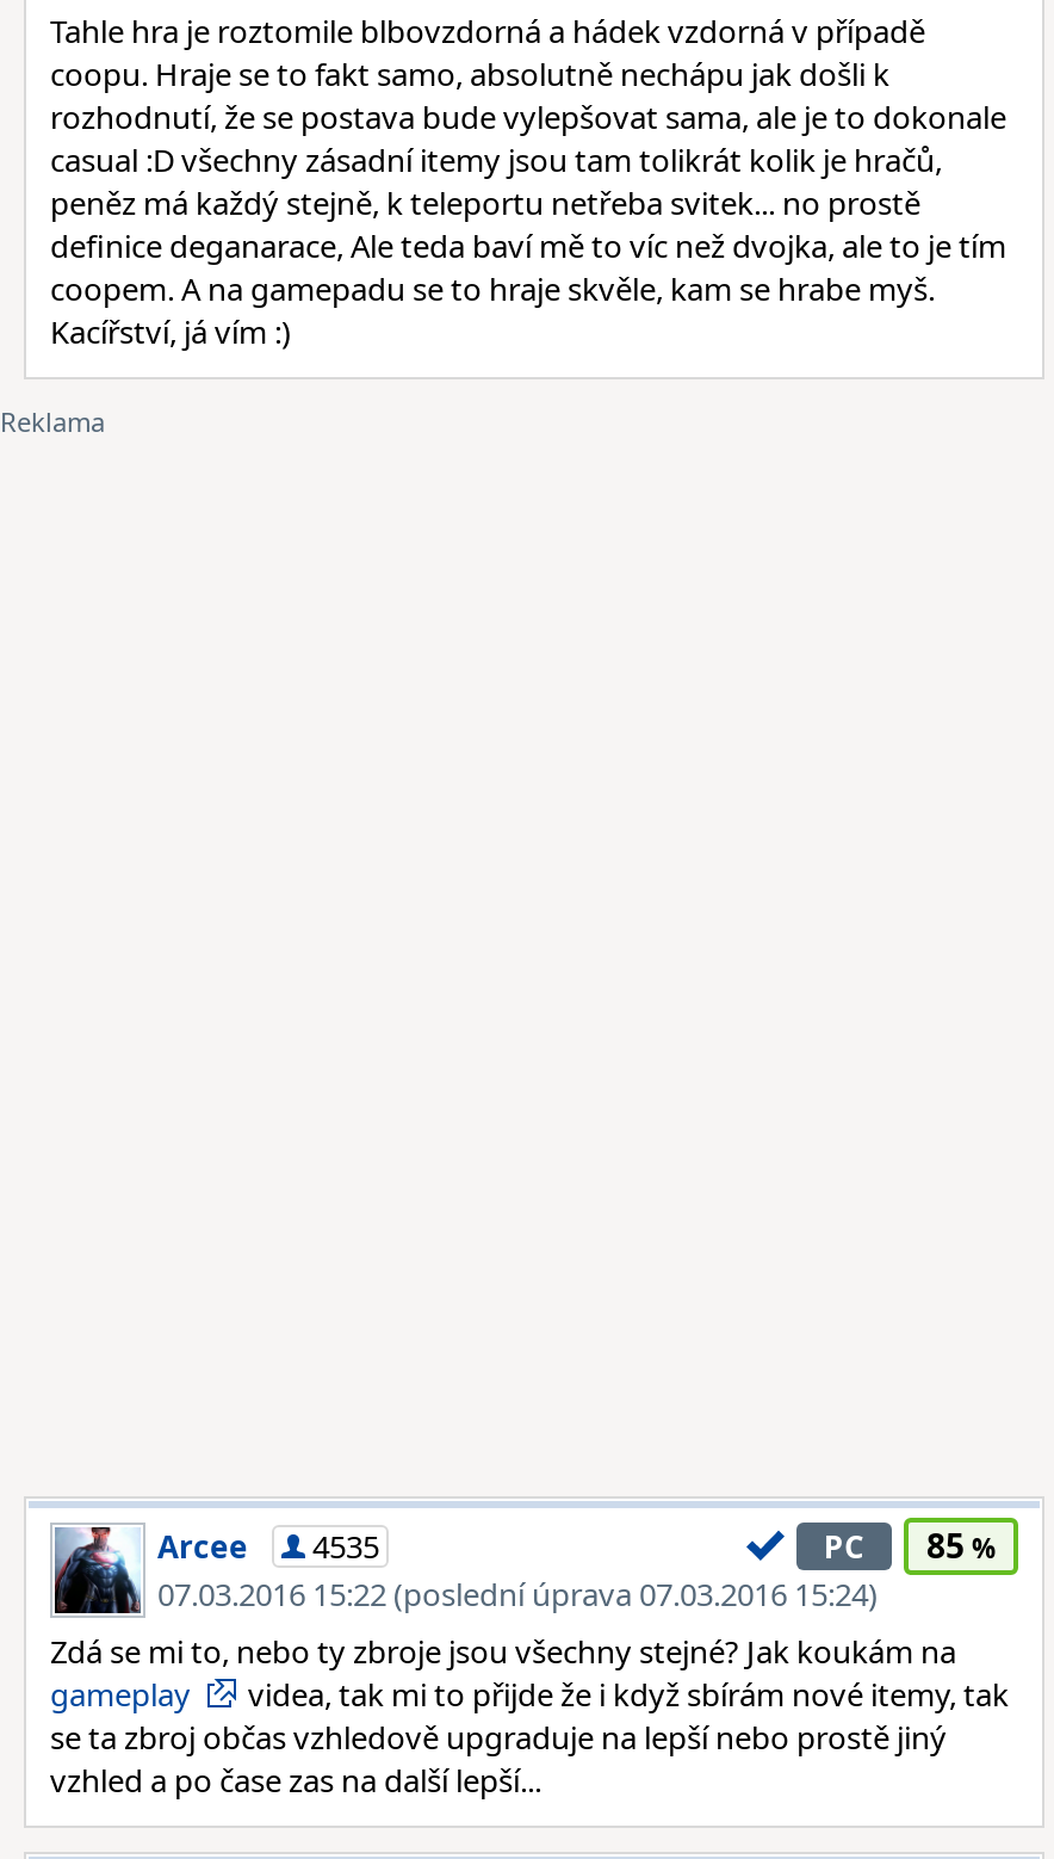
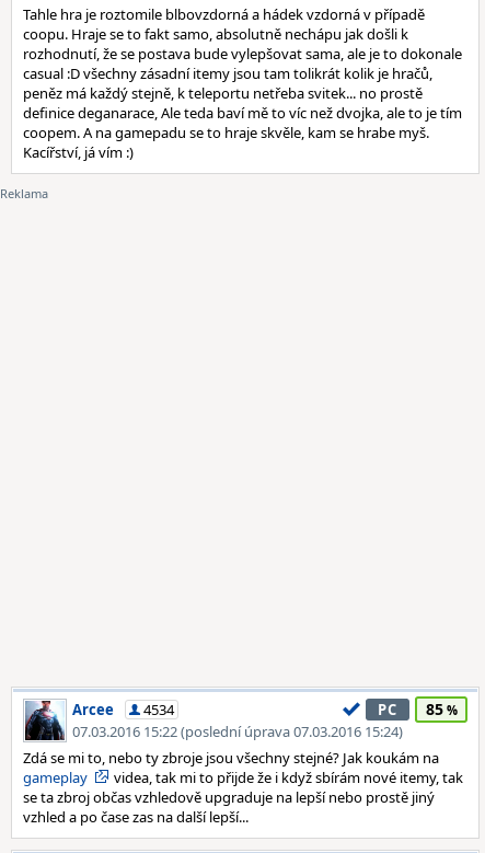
[157,1525,379,1568] Arcee 4535 -> [72,700,174,719] Arcee 4534

